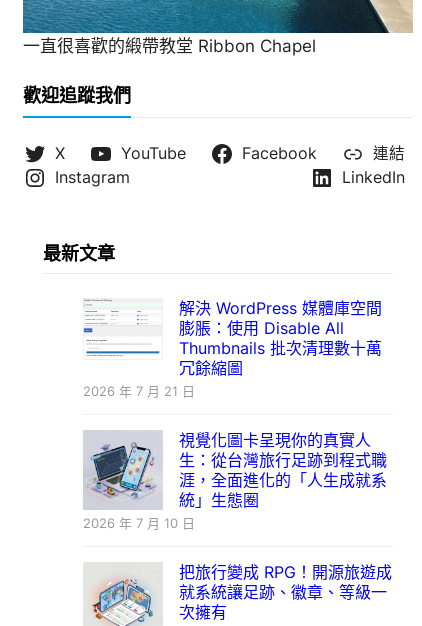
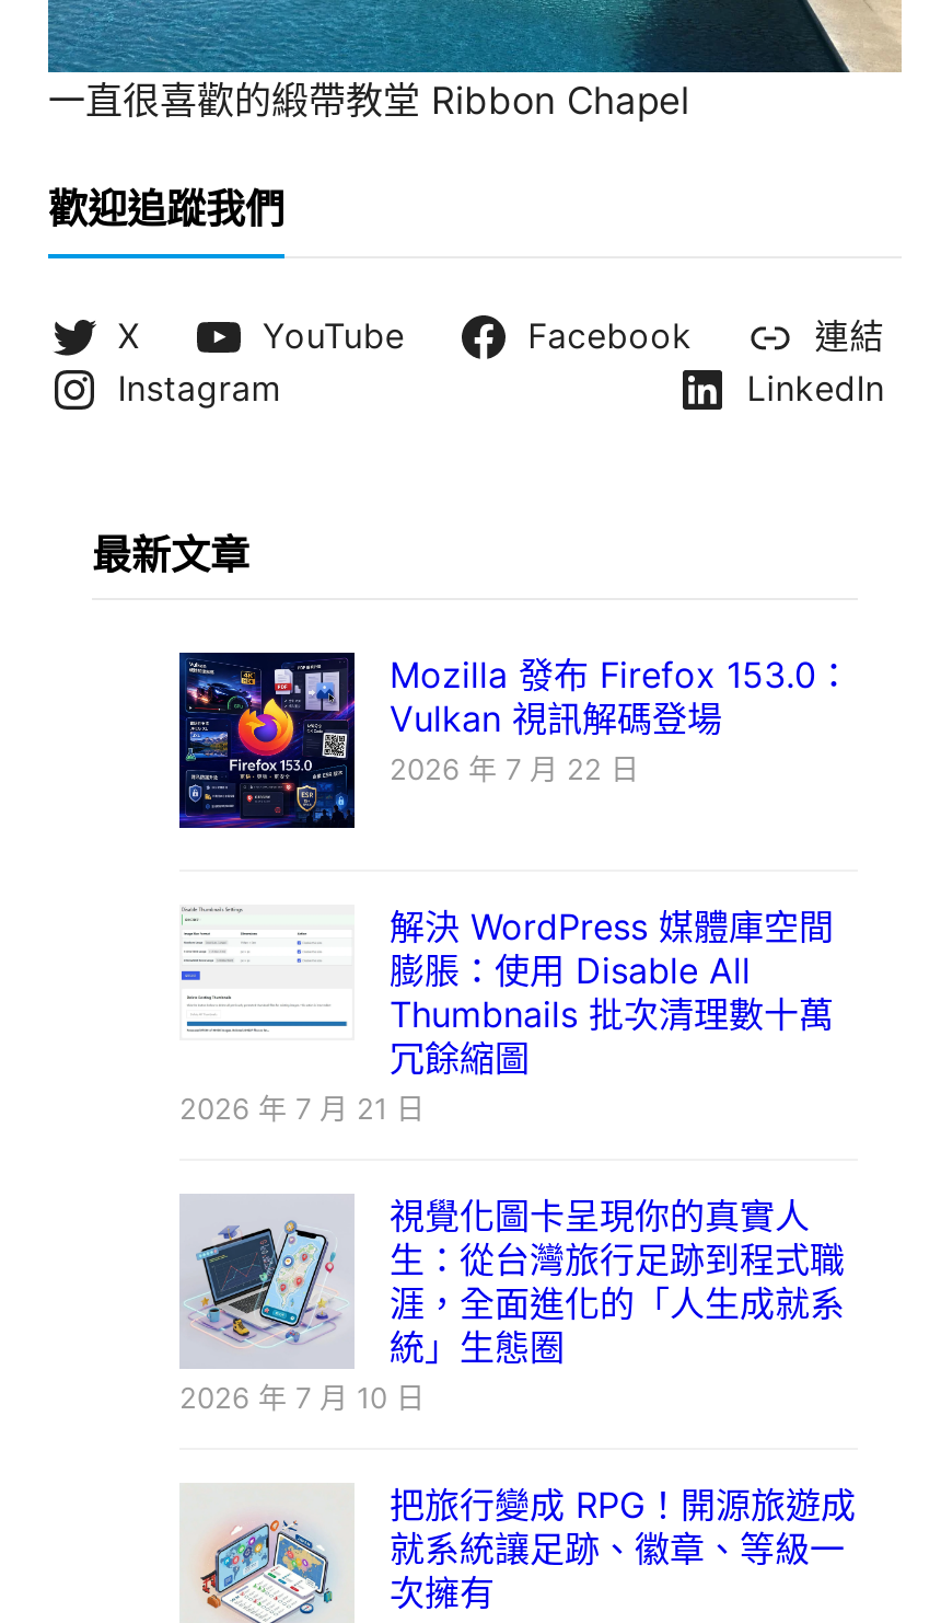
none -> [177,651,851,830] [image] | Mozilla 發布 Firefox 153.0： | Vulkan 視訊解碼登場 | 2026 年 7 月 22 日

